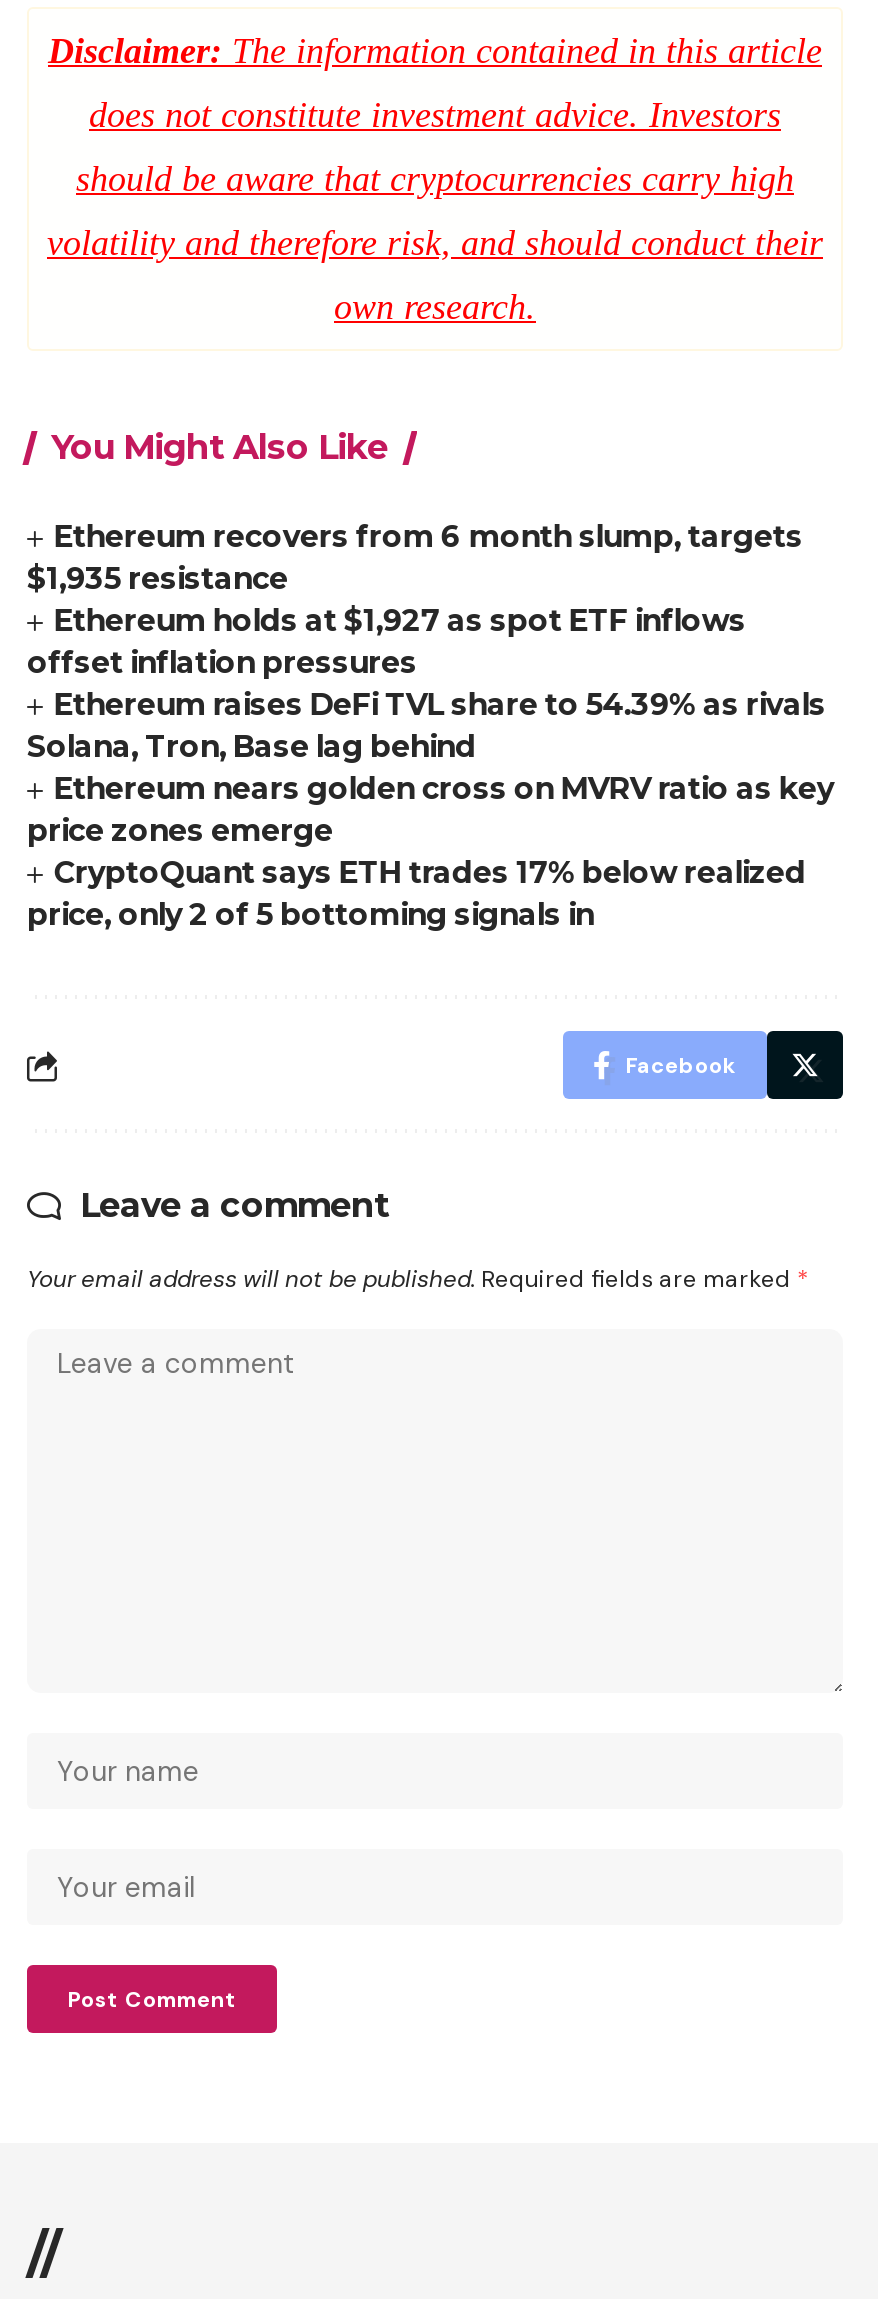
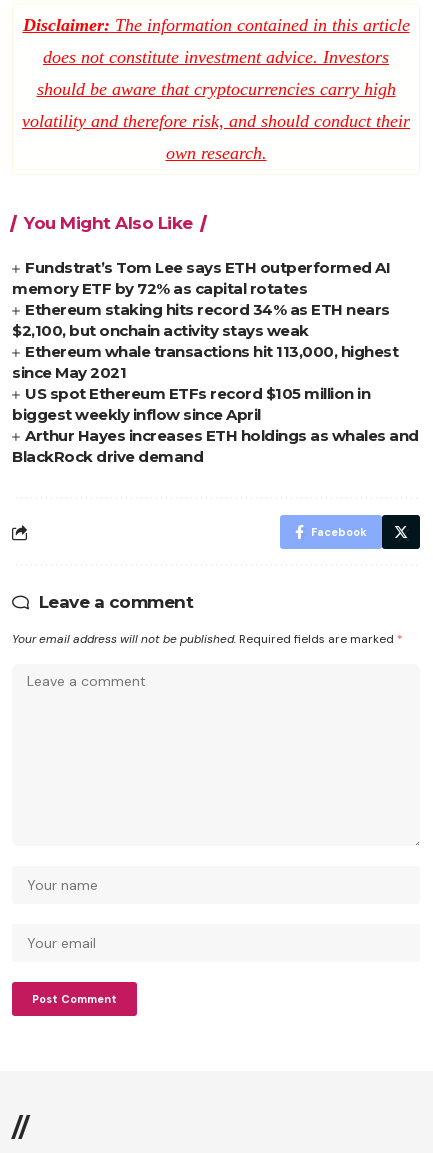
[27,517,834,933] Ethereum recovers from 6 month slump, targets | $1,935 resistance | Ethereum holds at $1,927 as spot ETF inflows | offset inflation pressures | Ethereum raises DeFi TVL share to 54.39% as rivals | Solana, Tron, Base lag behind | Ethereum nears golden cross on MVRV ratio as key | price zones emerge | CryptoQuant says ETH trades 17% below realized | price, only 2 of 5 bottoming signals in -> [12,258,419,466] Fundstrat’s Tom Lee says ETH outperformed AI | memory ETF by 72% as capital rotates | Ethereum staking hits record 34% as ETH nears | $2,100, but onchain activity stays weak | Ethereum whale transactions hit 113,000, highest | since May 2021 | US spot Ethereum ETFs record $105 million in | biggest weekly inflow since April | Arthur Hayes increases ETH holdings as whales and | BlackRock drive demand

